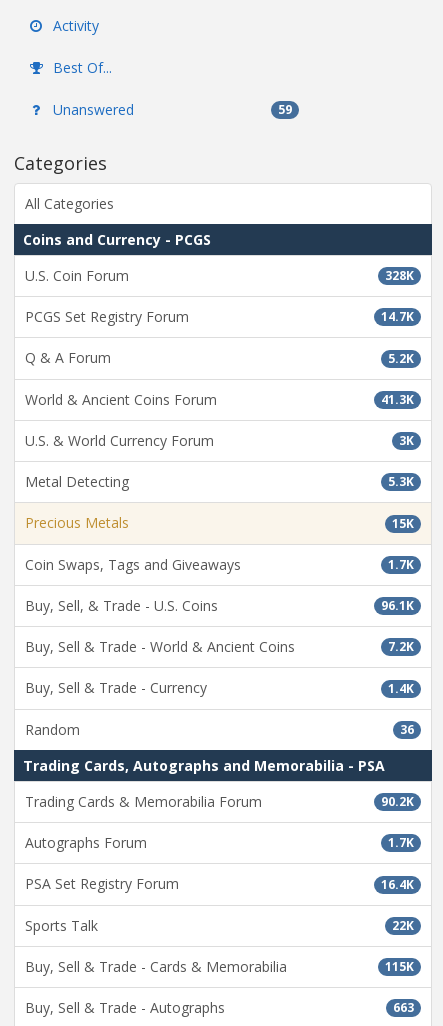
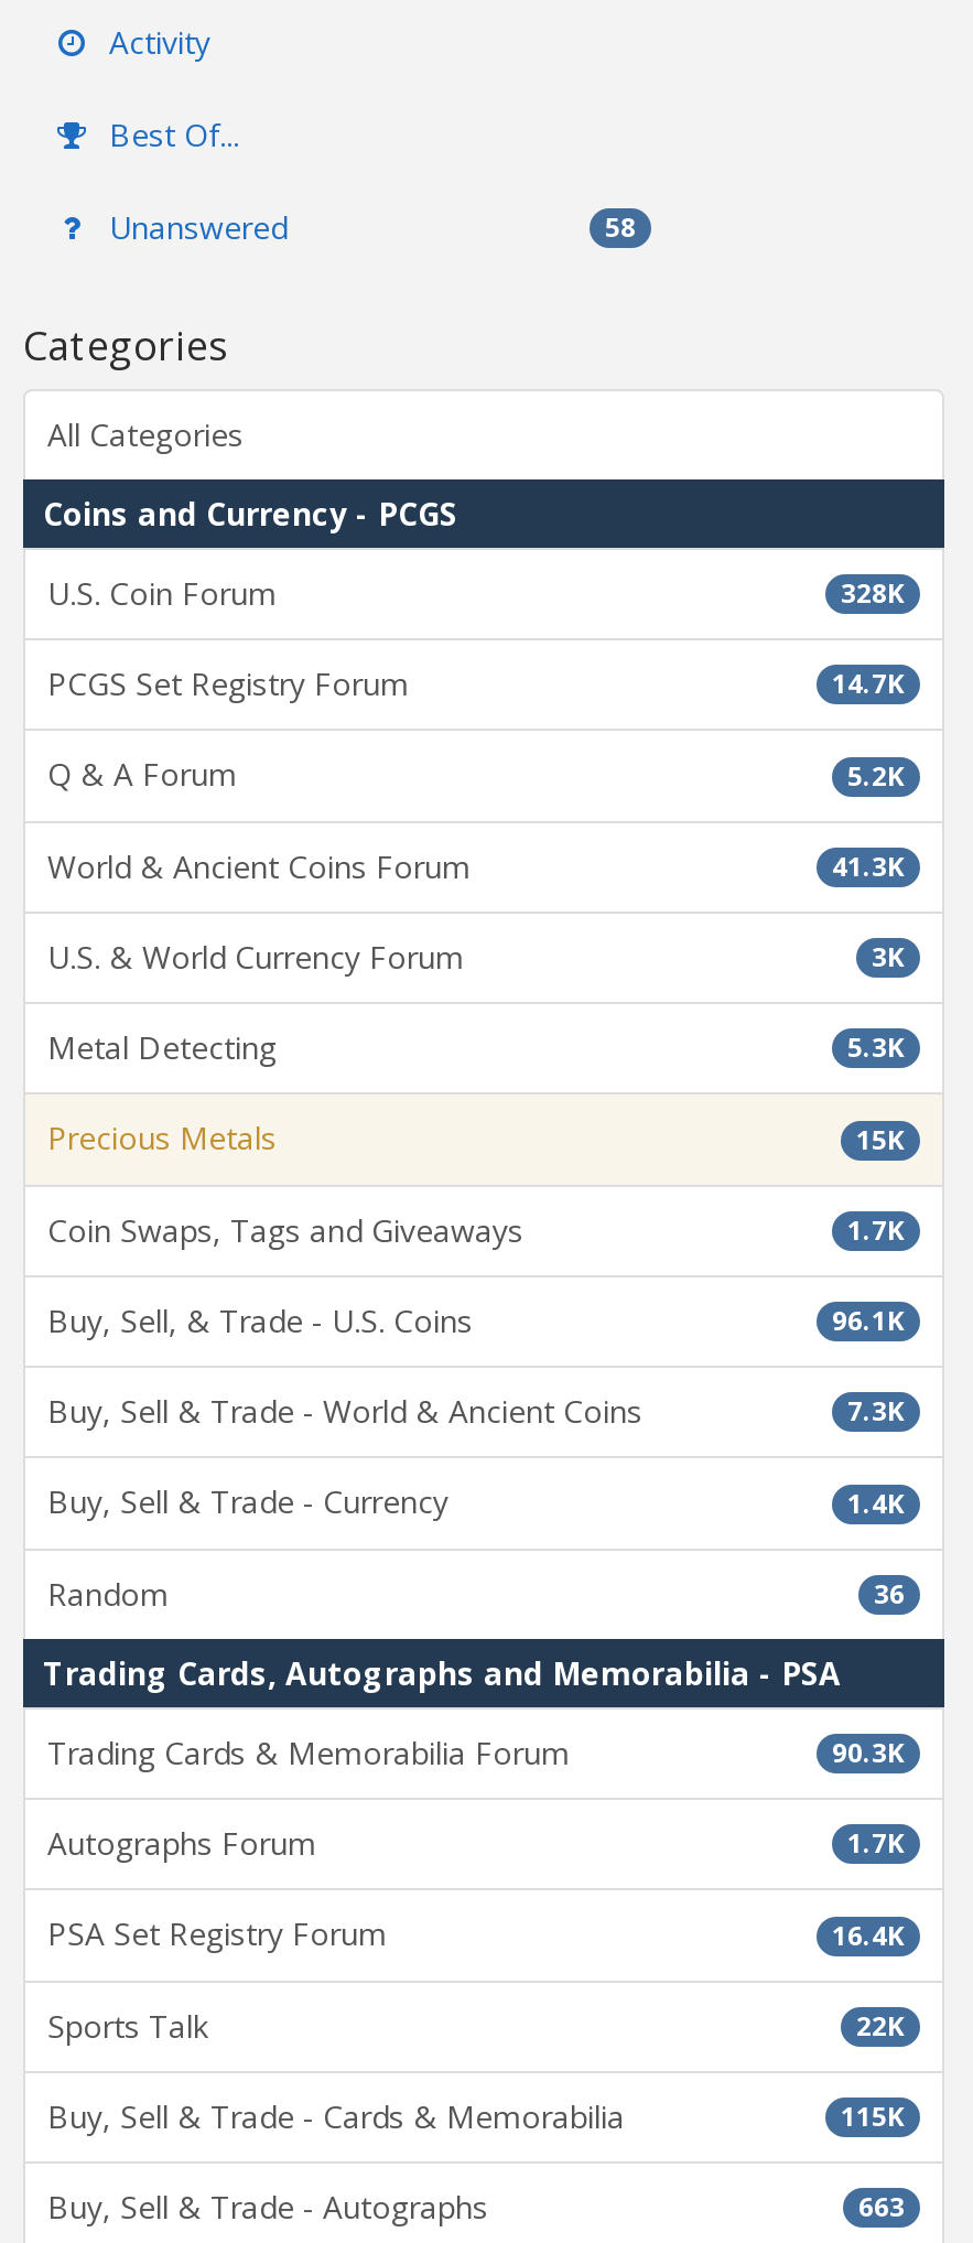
[278,101,292,118] 59 -> [605,208,636,245] 58
[388,638,414,655] 7.2K -> [847,1393,905,1430] 7.3K
[381,793,414,810] 90.2K -> [832,1734,905,1771] 90.3K

